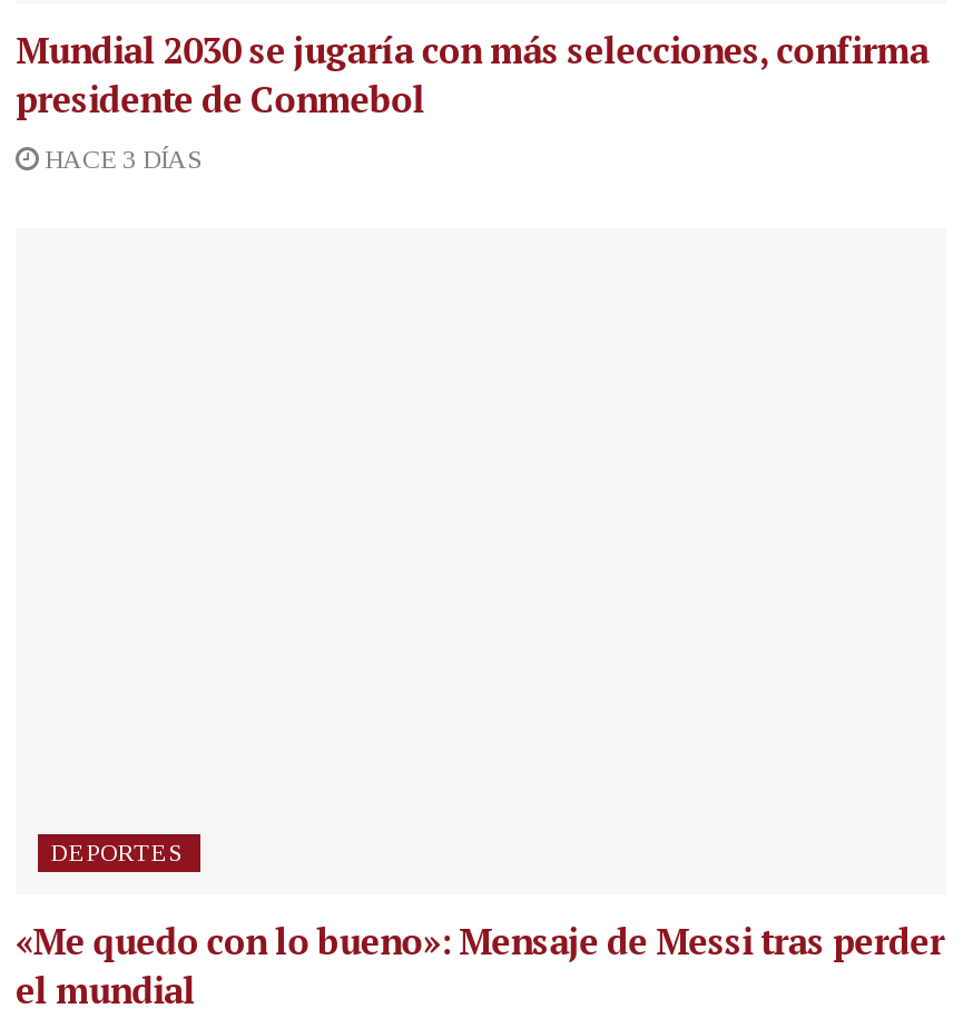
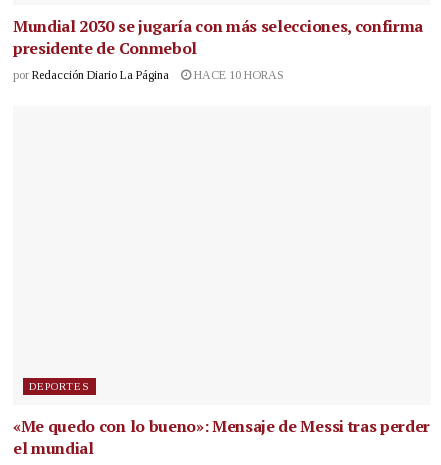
[38,144,203,175] HACE 3 DÍAS -> [13,68,284,82] por Redacción Diario La Página | HACE 10 HORAS

